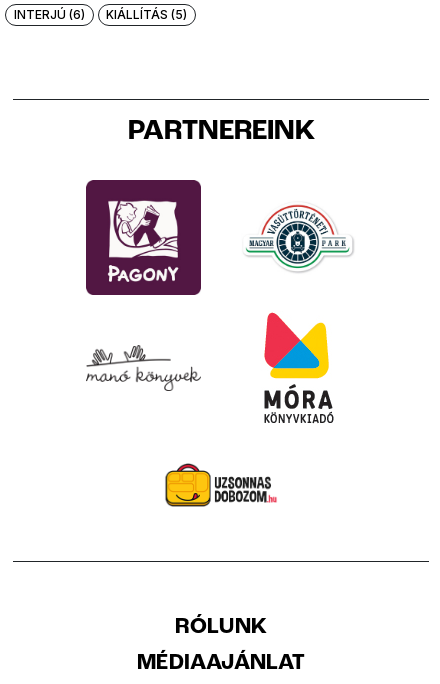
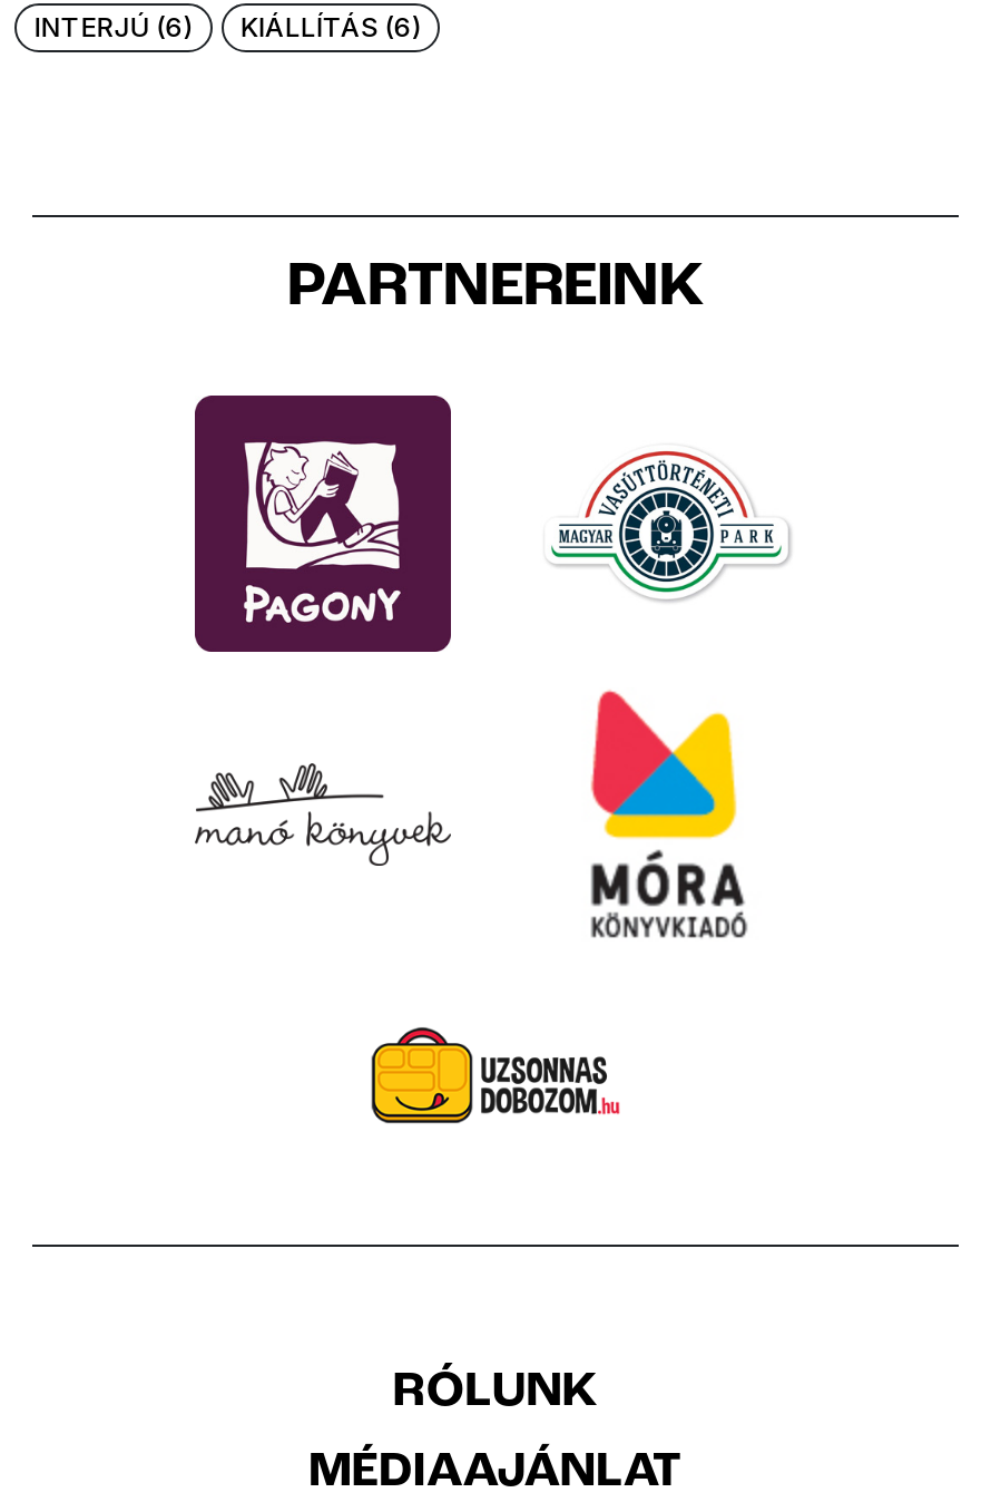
[14,7,187,22] INTERJÚ (6) KIÁLLÍTÁS (5) -> [34,10,421,44] INTERJÚ (6) KIÁLLÍTÁS (6)

